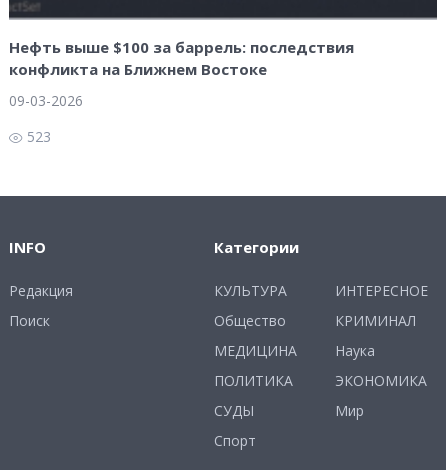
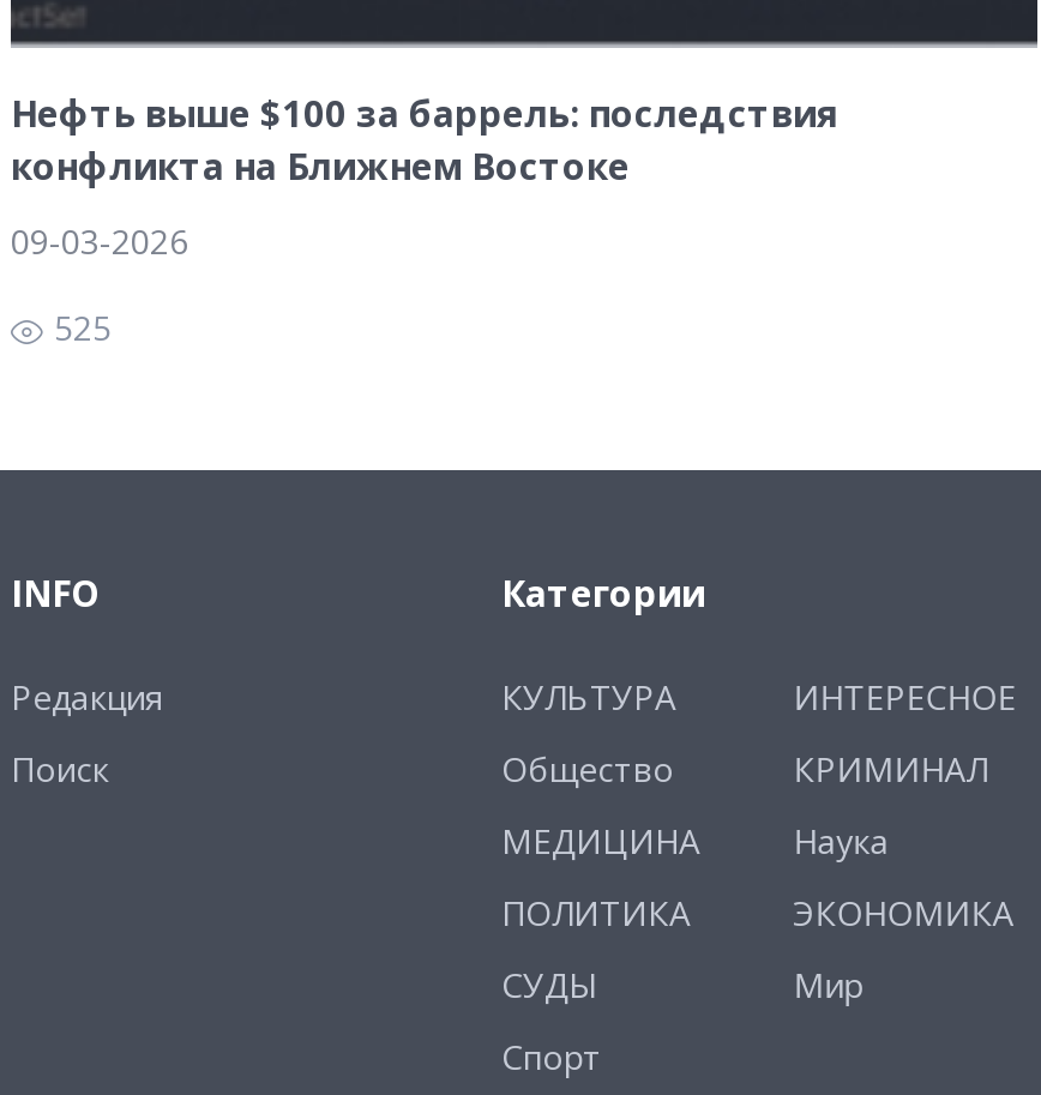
[27,127,51,146] 523 -> [54,304,112,349] 525

